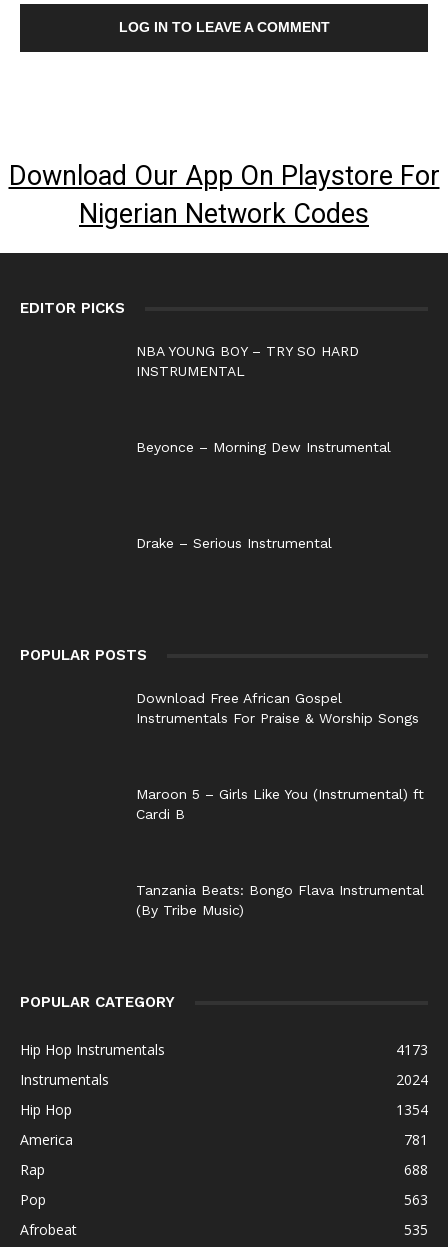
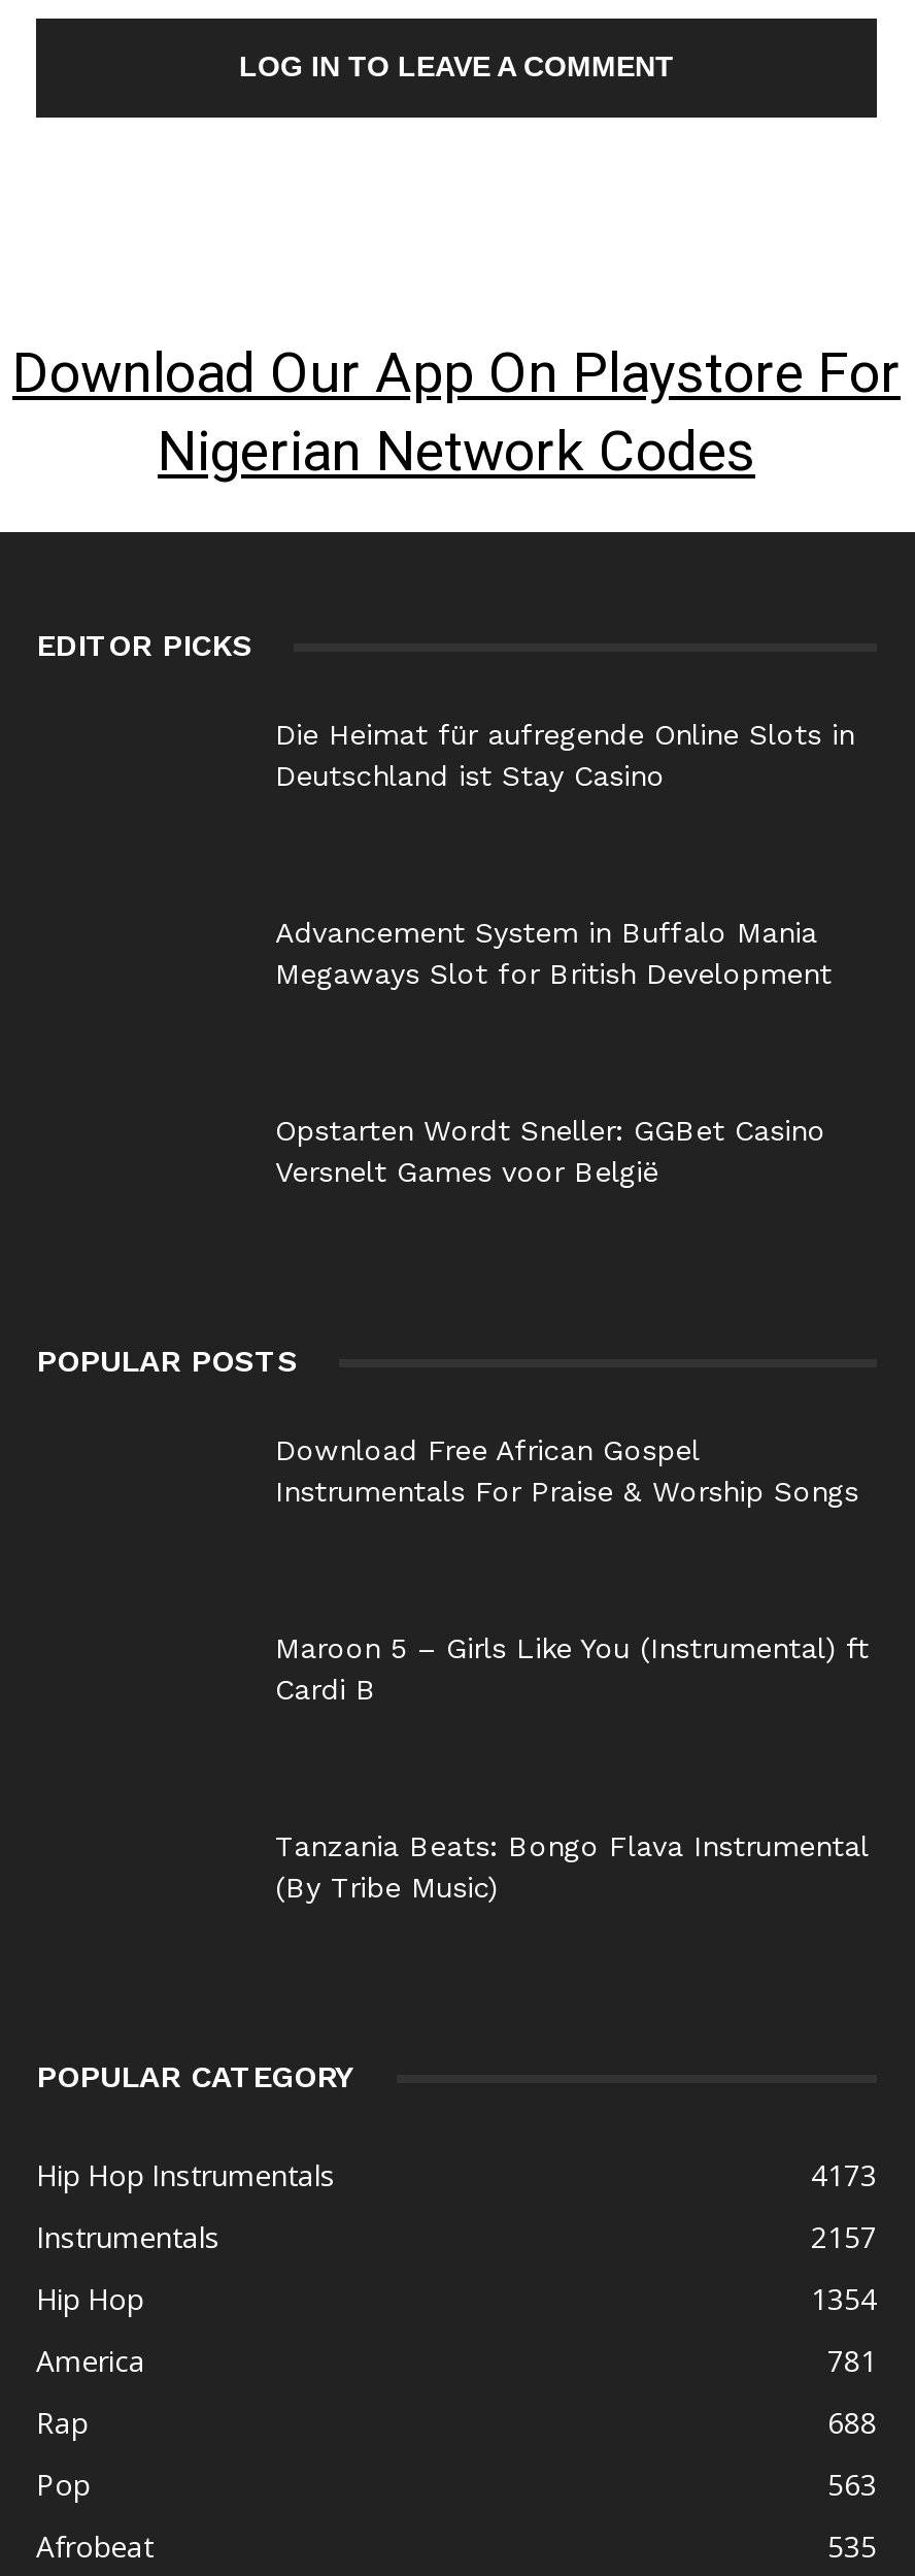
[136,343,359,379] NBA YOUNG BOY – TRY SO HARD | INSTRUMENTAL -> [275,718,854,792] Die Heimat für aufregende Online Slots in | Deutschland ist Stay Casino
[136,439,391,455] Beyonce – Morning Dew Instrumental -> [275,916,832,990] Advancement System in Buffalo Mania | Megaways Slot for British Development
[136,535,332,551] Drake – Serious Instrumental -> [275,1114,825,1188] Opstarten Wordt Sneller: GGBet Casino | Versnelt Games voor België
[396,1070,428,1089] 2024 -> [811,2217,877,2256] 2157

